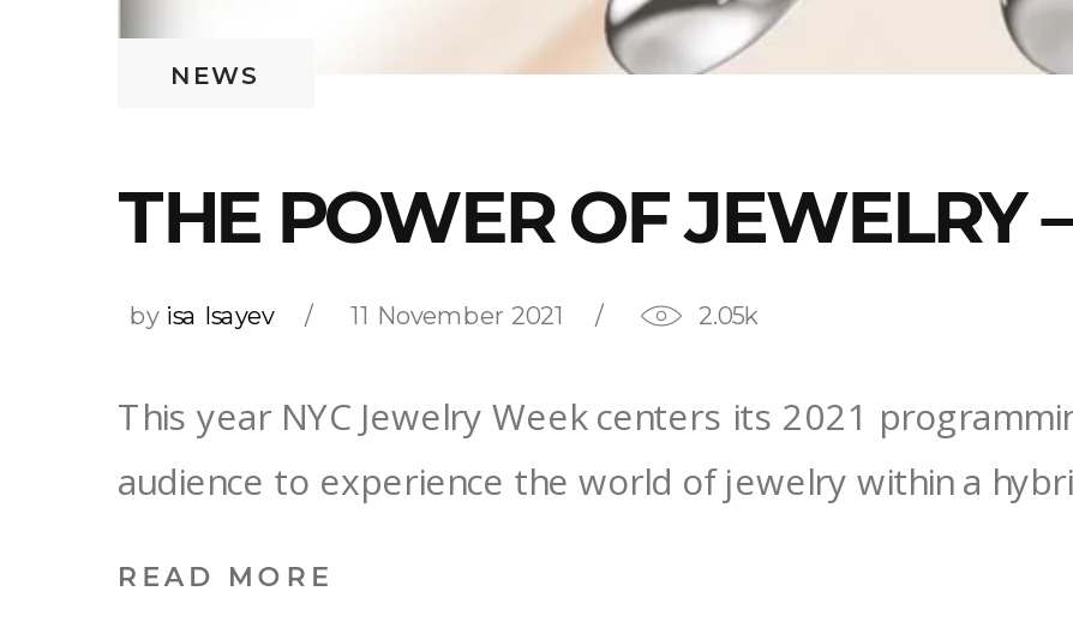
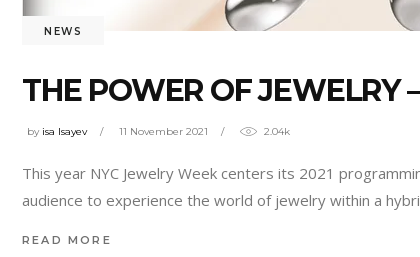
[699,301,759,332] 2.05k -> [264,125,290,138] 2.04k

